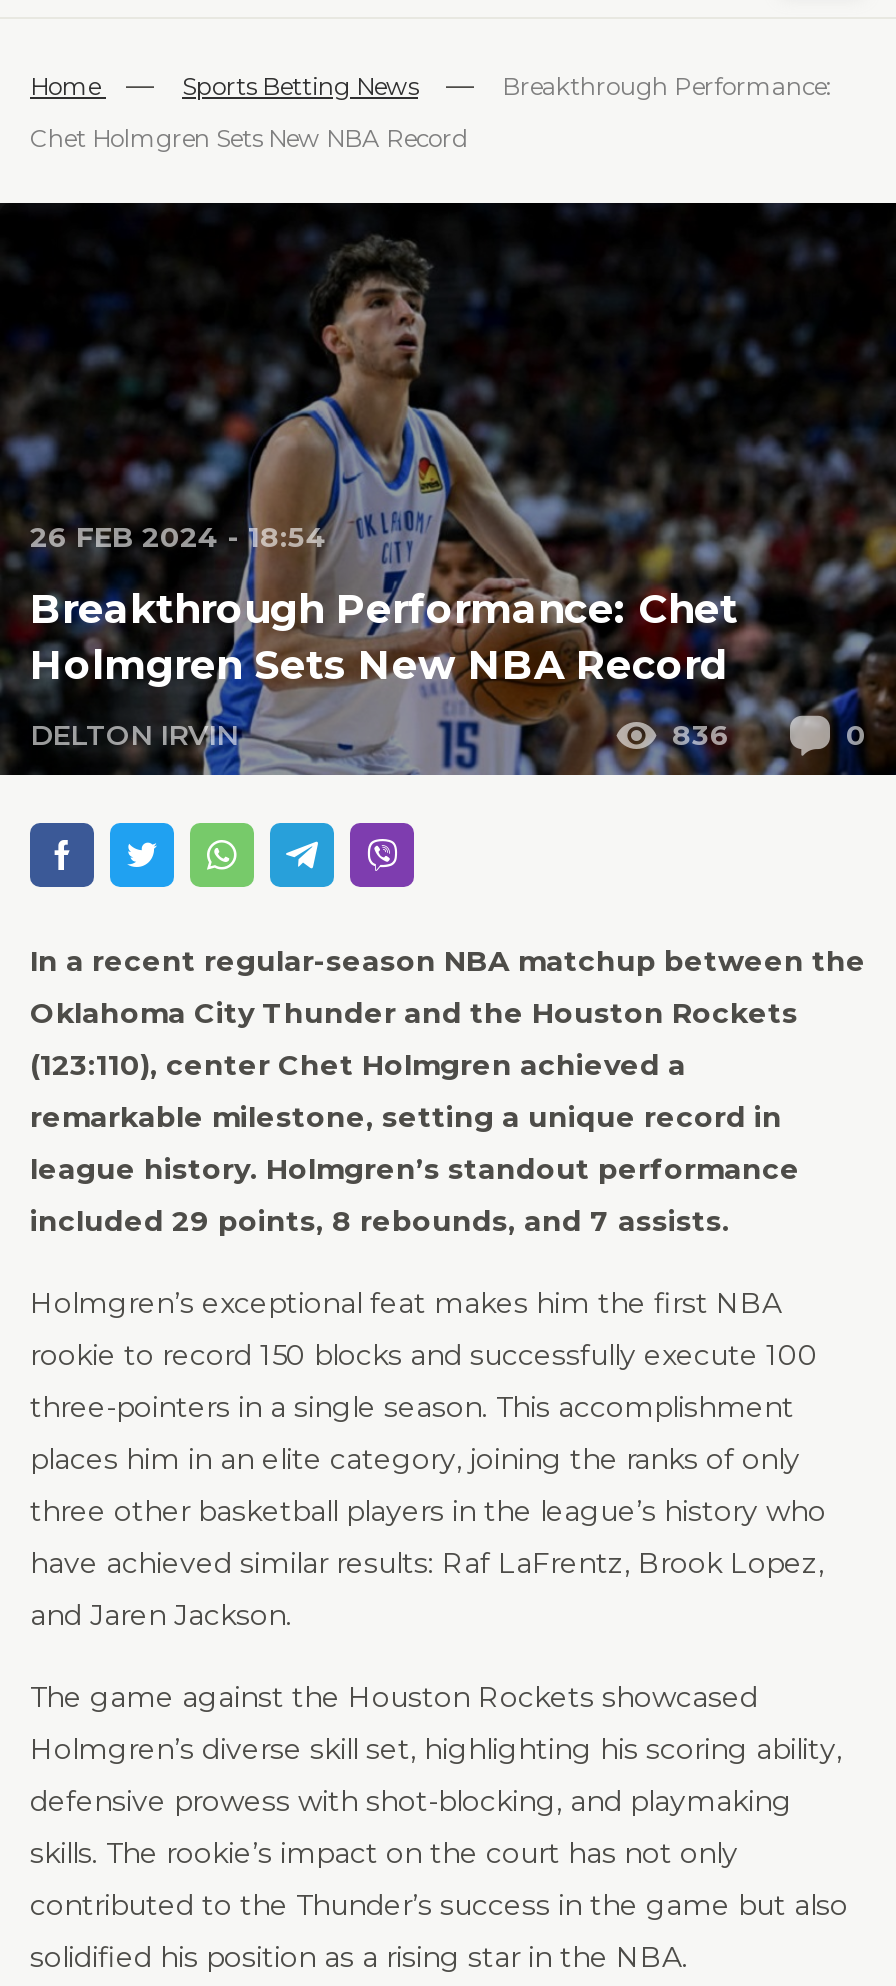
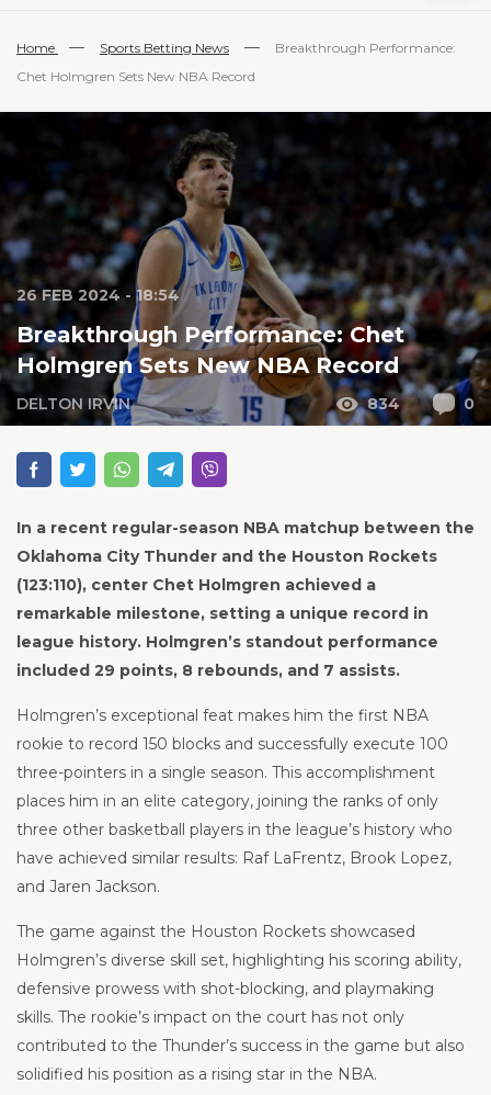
[672,717,730,753] 836 -> [367,394,400,414] 834

